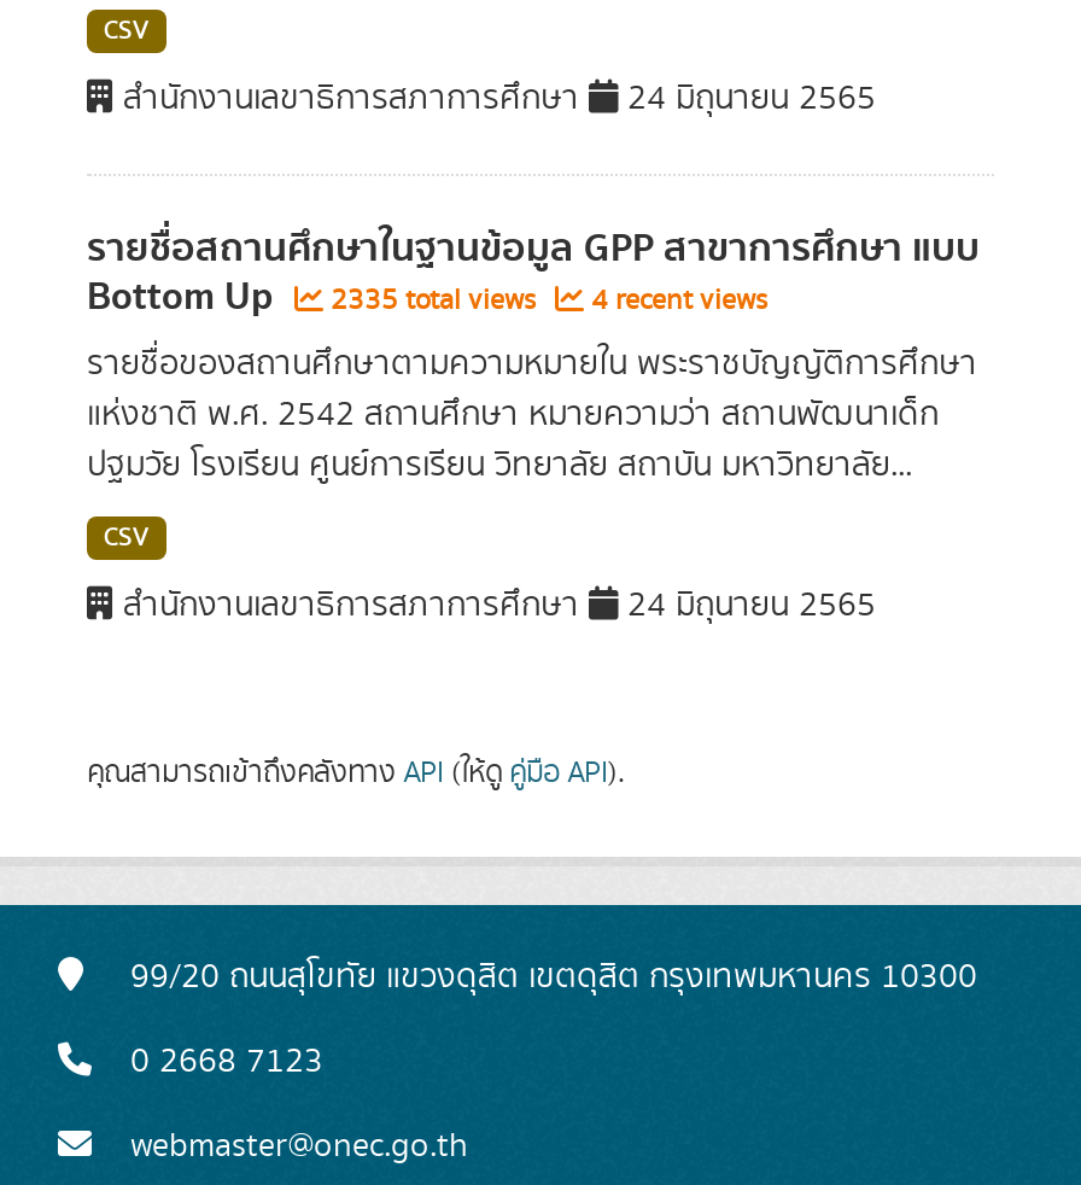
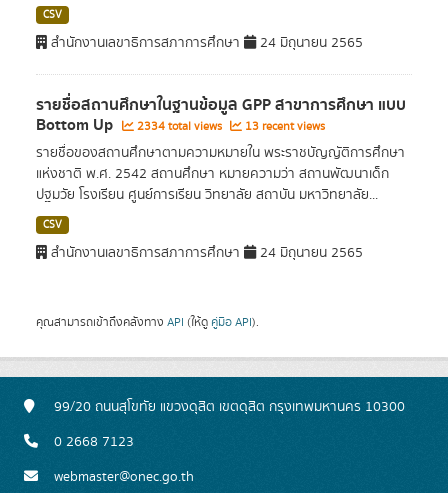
[323,280,543,321] 2335 total views -> [134,118,225,135] 2334 total views
[584,280,767,321] 4 recent views -> [242,118,325,135] 13 recent views

